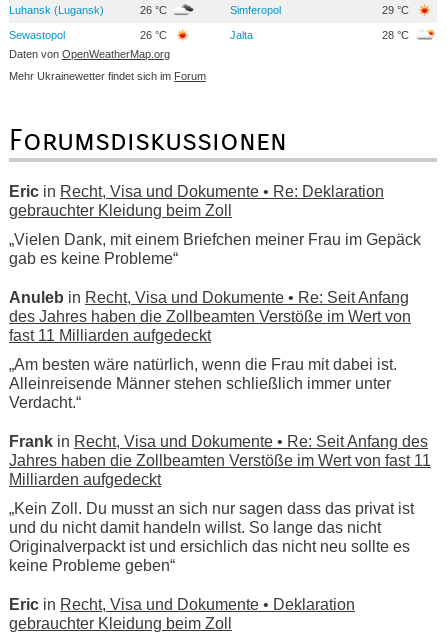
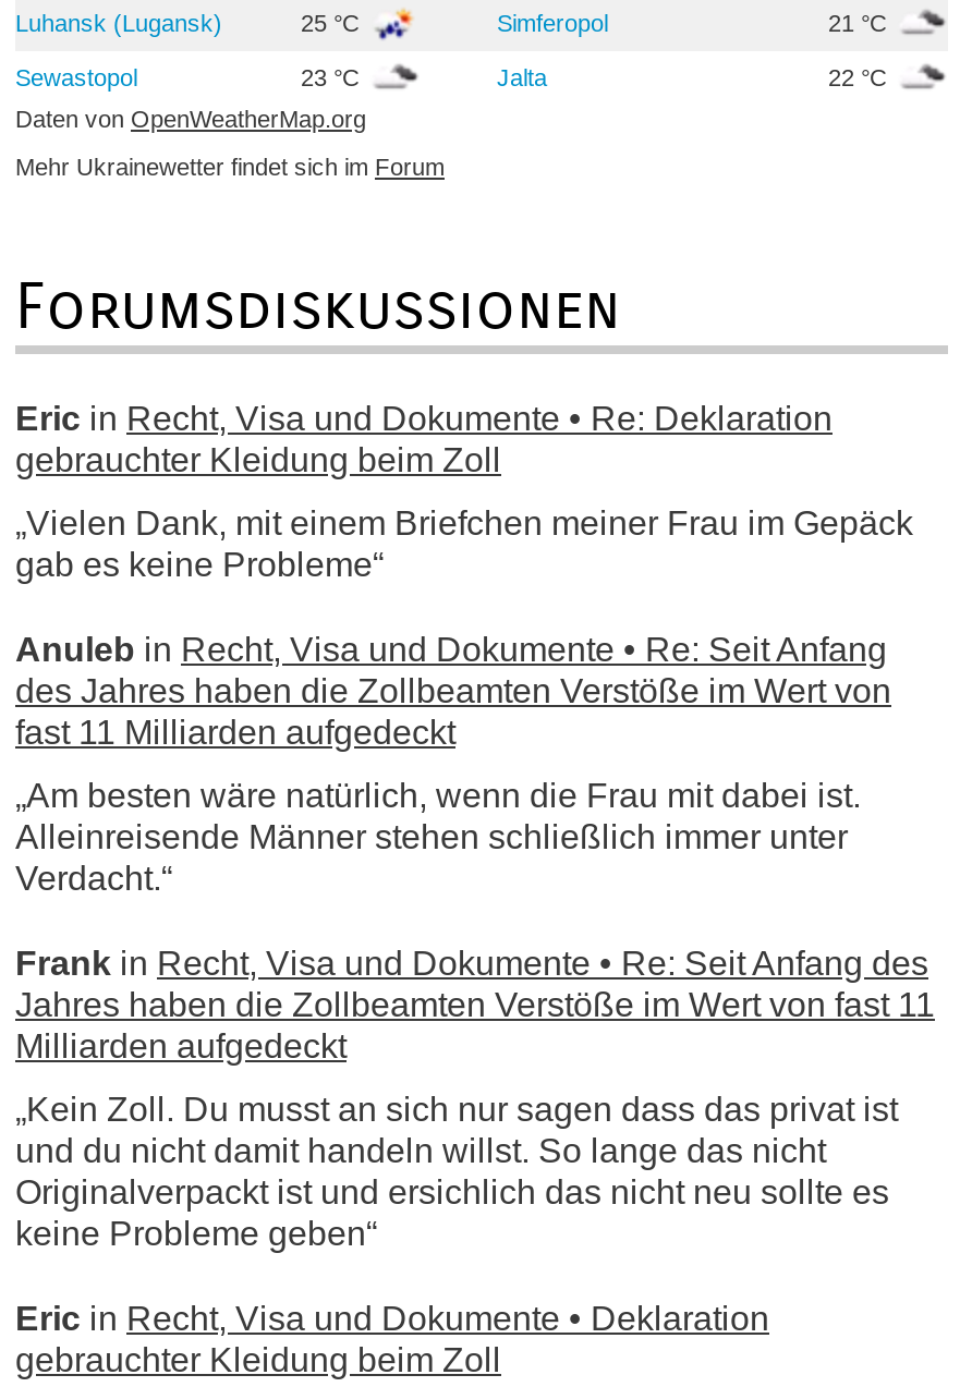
[140,4,170,16] 26 °C -> [301,9,366,35] 25 °C
[382,4,412,16] 29 °C -> [828,9,894,35] 21 °C
[140,29,170,41] 26 °C -> [301,63,366,89] 23 °C
[382,29,412,41] 28 °C -> [828,63,894,89] 22 °C

